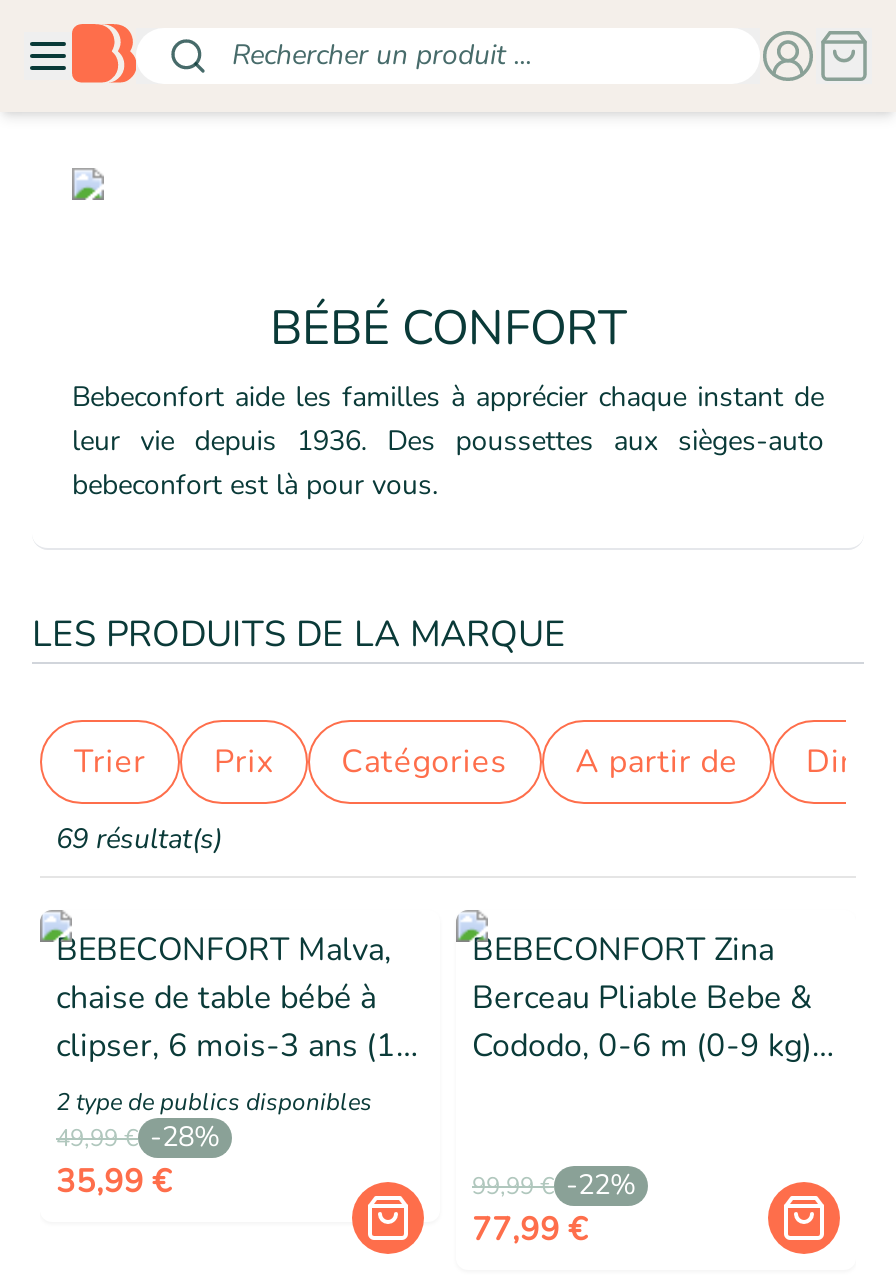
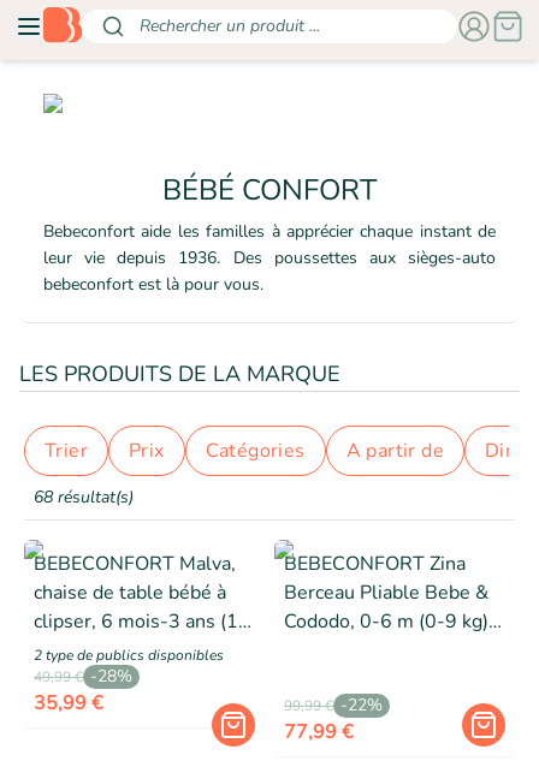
[56,820,222,858] 69 résultat(s) -> [34,486,134,509] 68 résultat(s)

